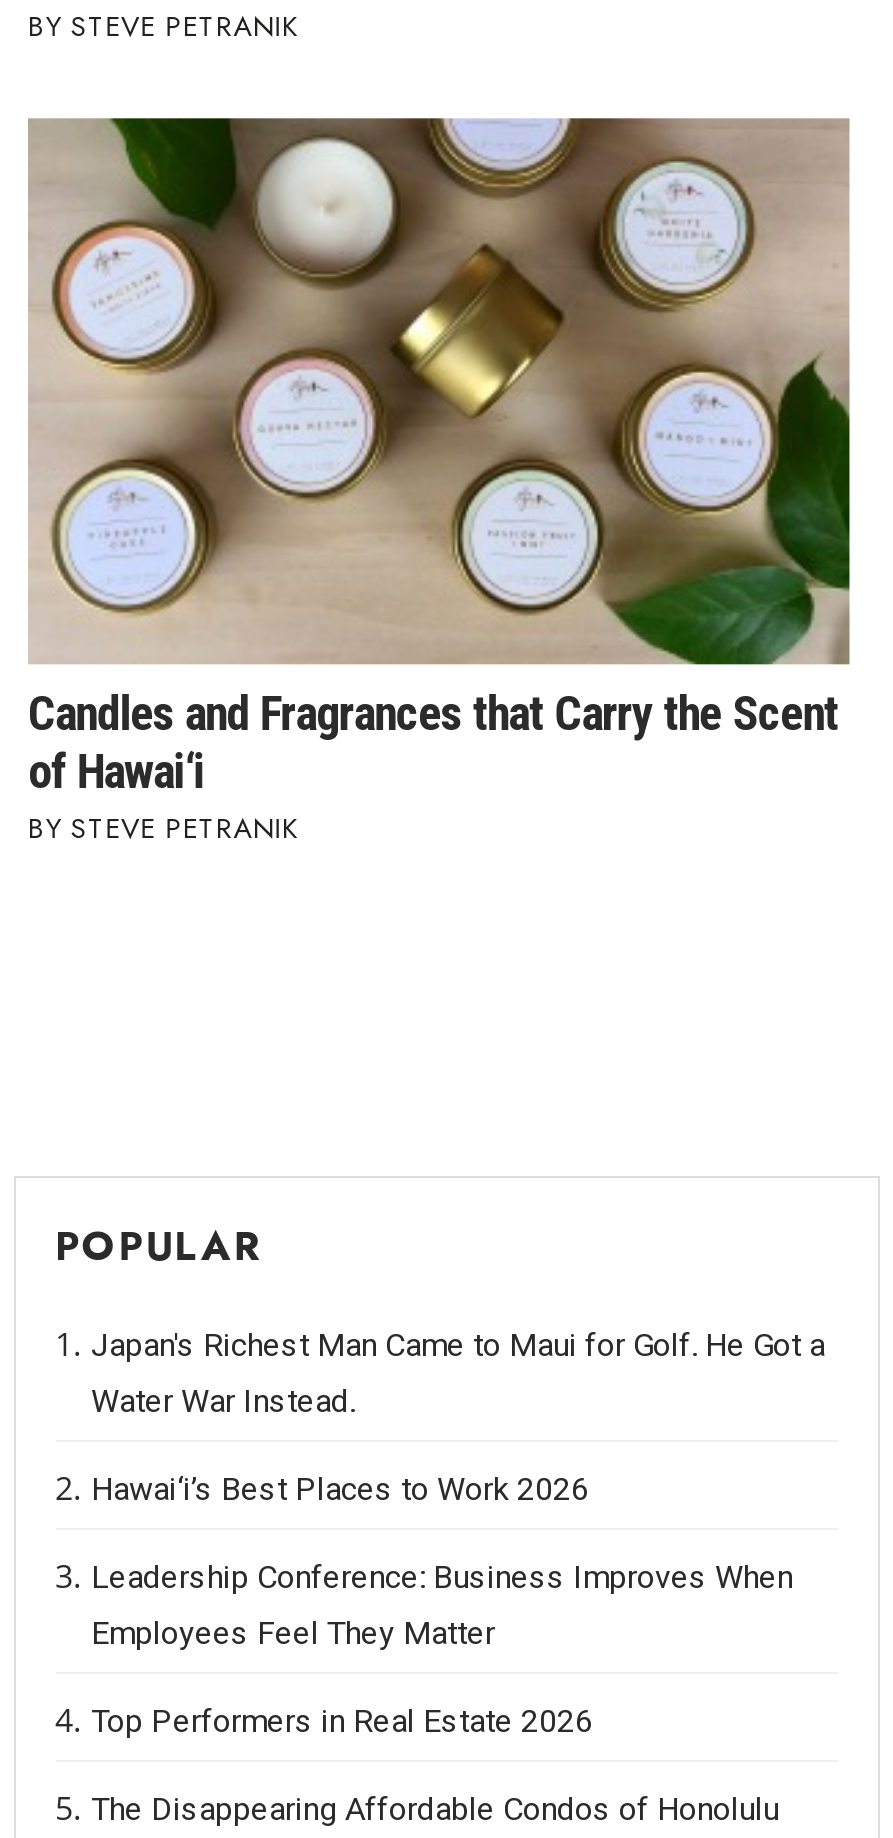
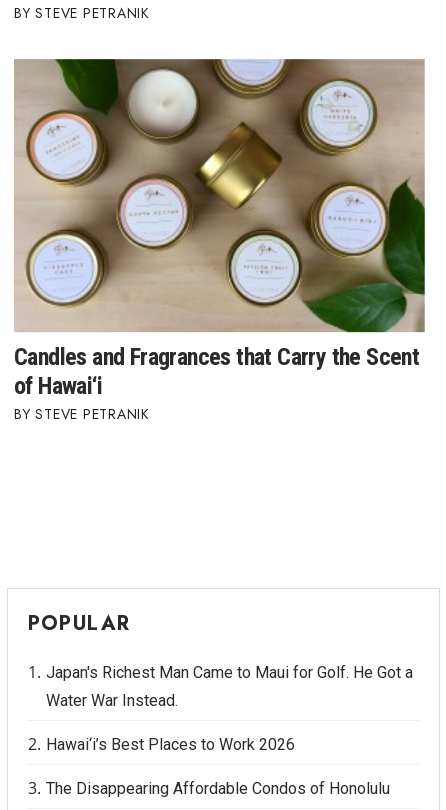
[91,1557,793,1739] Leadership Conference: Business Improves When | Employees Feel They Matter | Top Performers in Real Estate 2026 -> none

